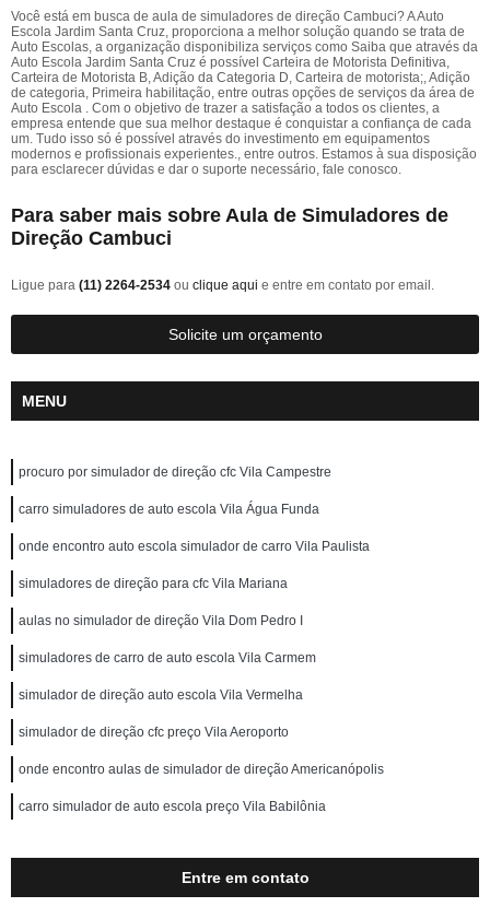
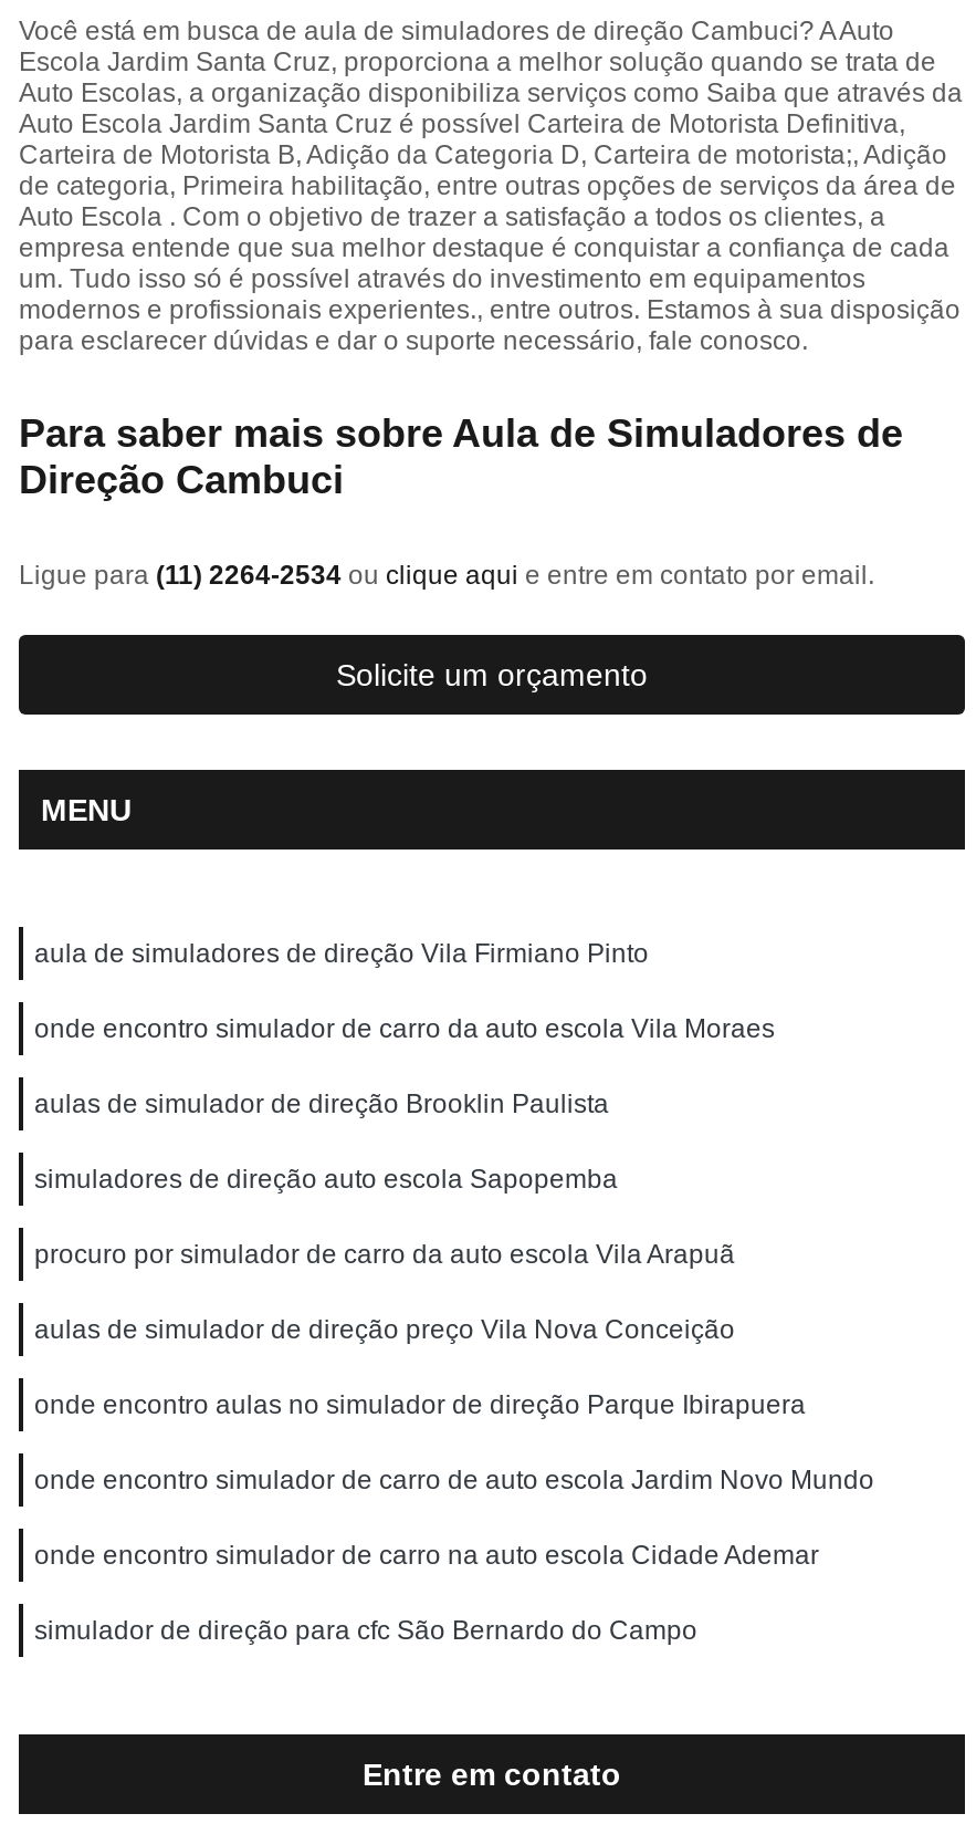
[19,464,331,480] procuro por simulador de direção cfc Vila Campestre -> [34,938,649,969] aula de simuladores de direção Vila Firmiano Pinto
[19,502,319,517] carro simuladores de auto escola Vila Água Funda -> [34,1013,775,1044] onde encontro simulador de carro da auto escola Vila Moraes
[19,539,370,554] onde encontro auto escola simulador de carro Vila Paulista -> [34,1088,609,1119] aulas de simulador de direção Brooklin Paulista
[19,576,288,591] simuladores de direção para cfc Vila Mariana -> [34,1164,618,1195] simuladores de direção auto escola Sapopemba
[19,613,303,628] aulas no simulador de direção Vila Dom Pedro I -> [34,1239,735,1270] procuro por simulador de carro da auto escola Vila Arapuã
[19,650,316,665] simuladores de carro de auto escola Vila Carmem -> [34,1314,735,1345] aulas de simulador de direção preço Vila Nova Conceição
[19,687,303,703] simulador de direção auto escola Vila Vermelha -> [34,1389,806,1420] onde encontro aulas no simulador de direção Parque Ibirapuera
[19,725,289,740] simulador de direção cfc preço Vila Aeroporto -> [34,1465,874,1495] onde encontro simulador de carro de auto escola Jardim Novo Mundo
[19,762,384,777] onde encontro aulas de simulador de direção Americanópolis -> [34,1540,819,1571] onde encontro simulador de carro na auto escola Cidade Ademar
[19,799,326,814] carro simulador de auto escola preço Vila Babilônia -> [34,1615,697,1646] simulador de direção para cfc São Bernardo do Campo

